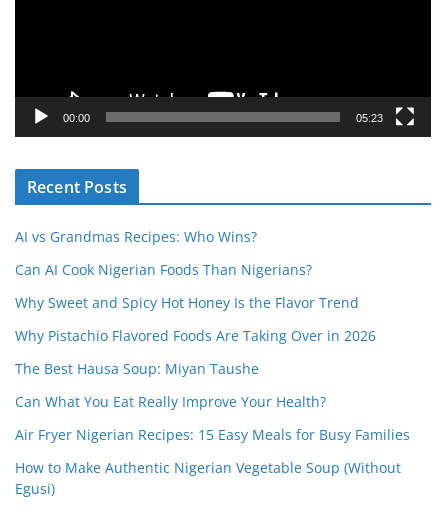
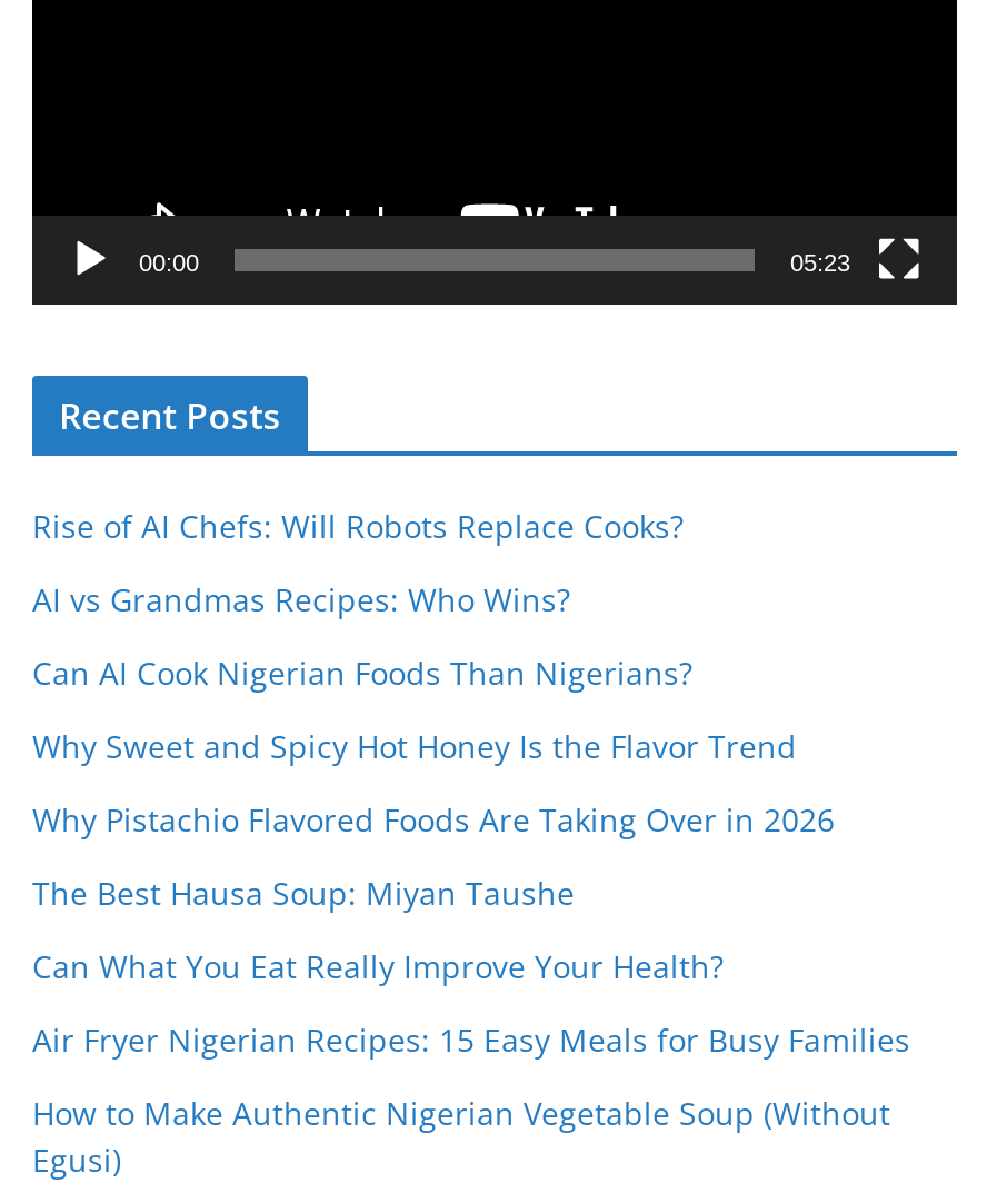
none -> [32,505,684,547] Rise of AI Chefs: Will Robots Replace Cooks?

